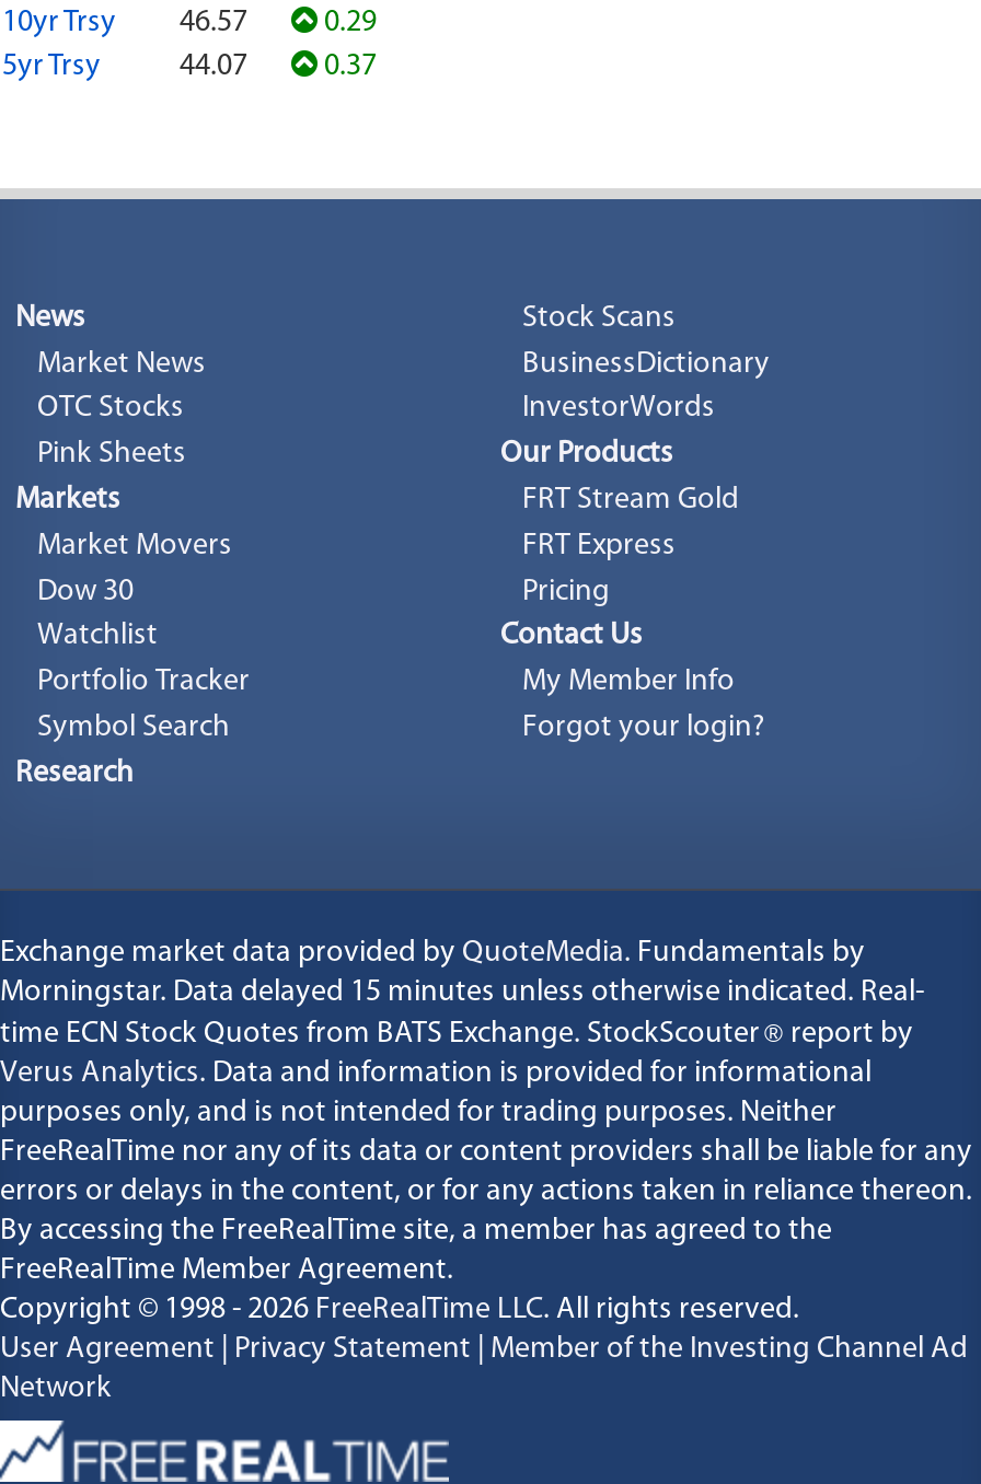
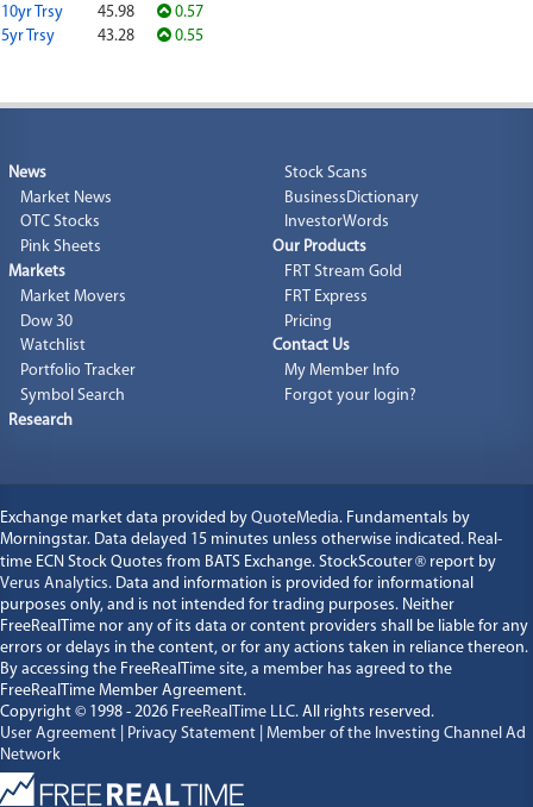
[2,7,247,39] 10yr Trsy 46.57 -> [1,4,134,21] 10yr Trsy 45.98
[318,7,377,39] 0.29 -> [171,4,203,21] 0.57
[180,50,247,83] 44.07 -> [98,27,134,45] 43.28
[318,50,377,83] 0.37 -> [171,27,203,45] 0.55

